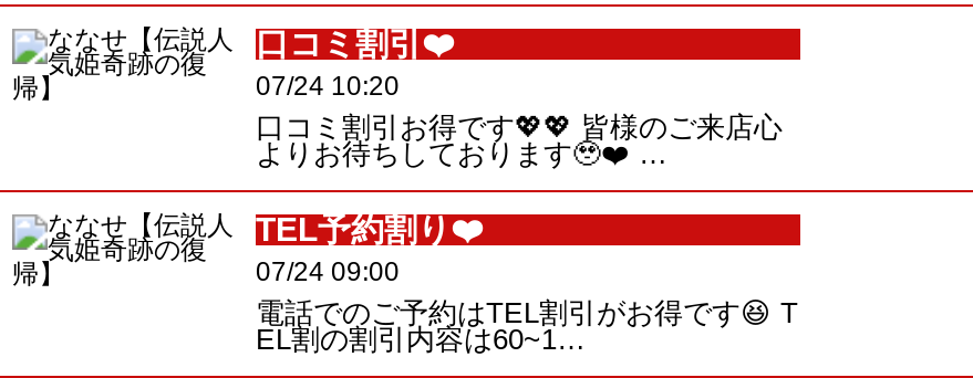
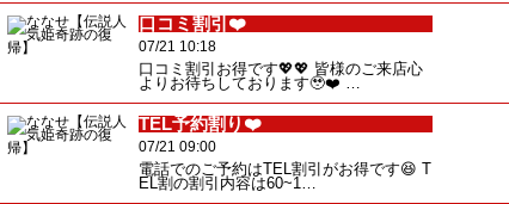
[256,70,400,101] 07/24 10:20 -> [139,38,216,55] 07/21 10:18
[256,256,400,287] 07/24 09:00 -> [139,138,216,155] 07/21 09:00

